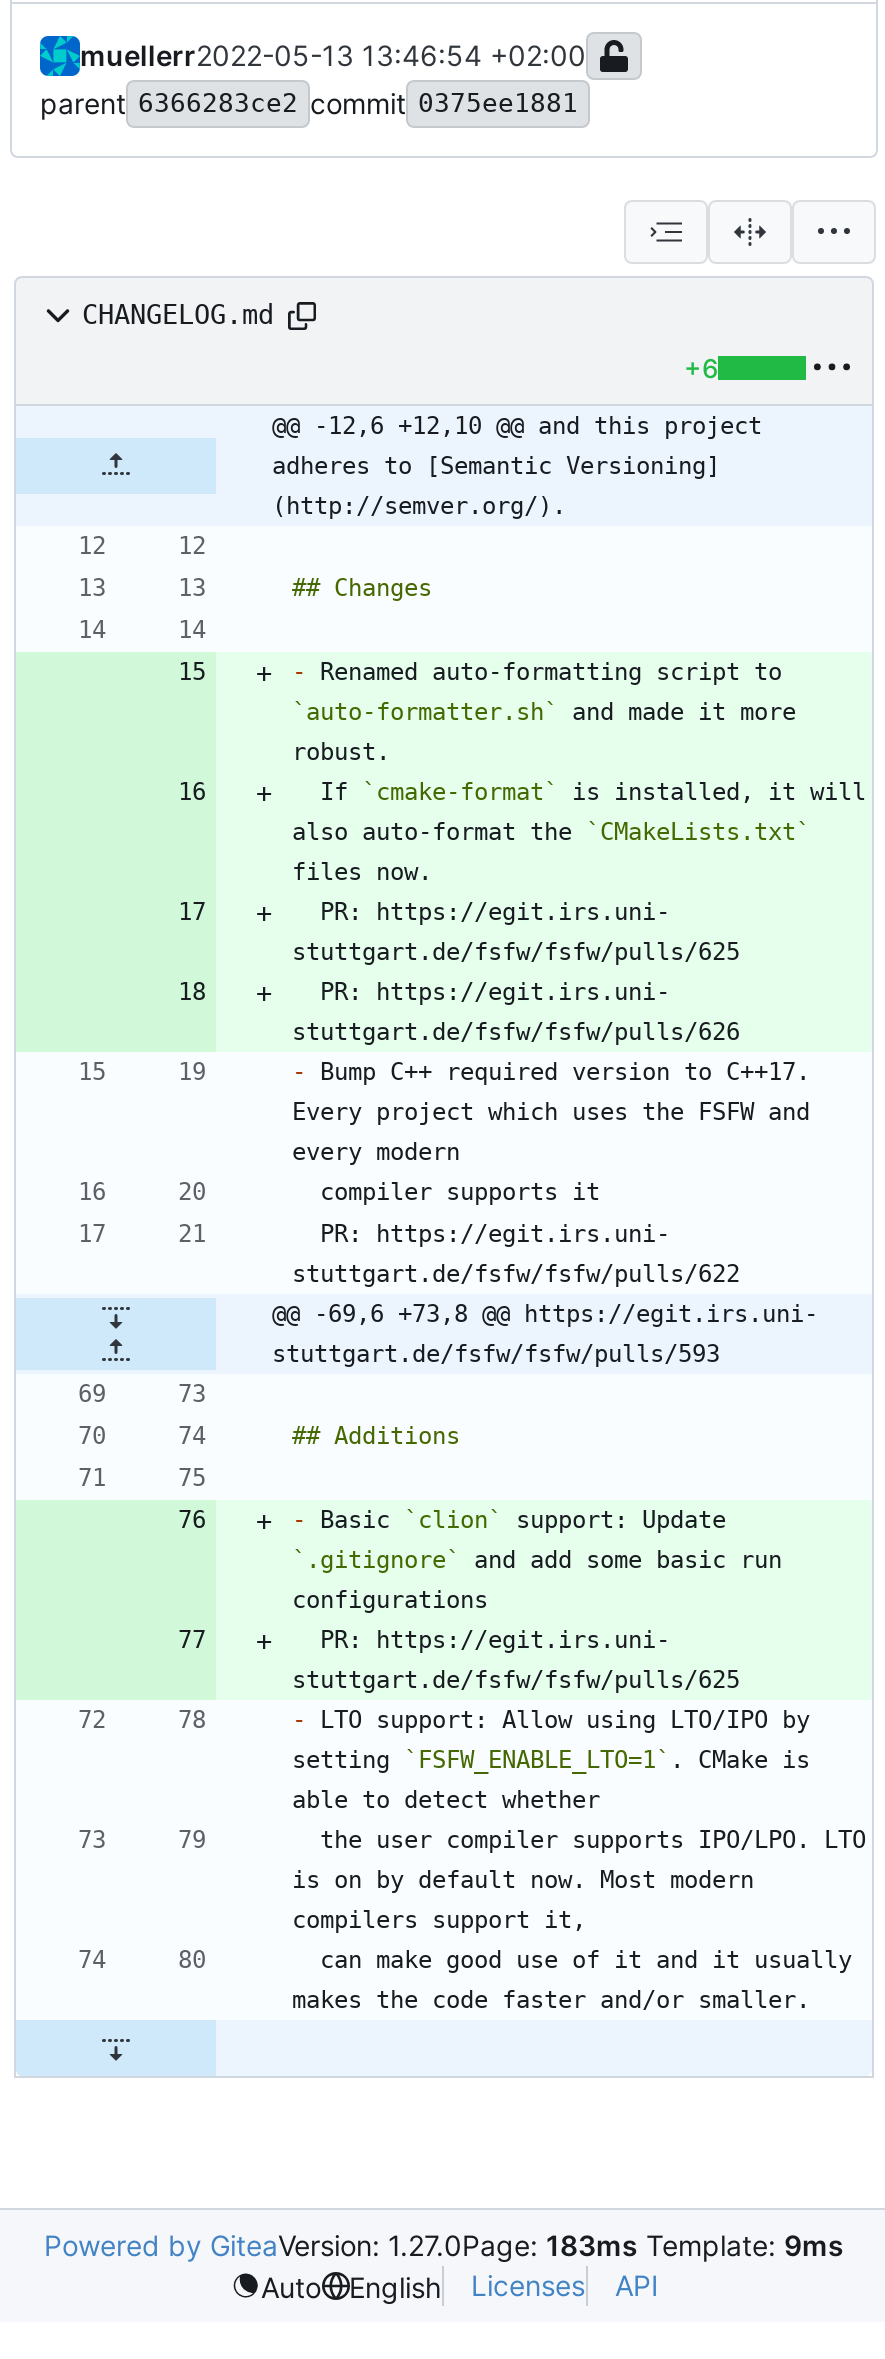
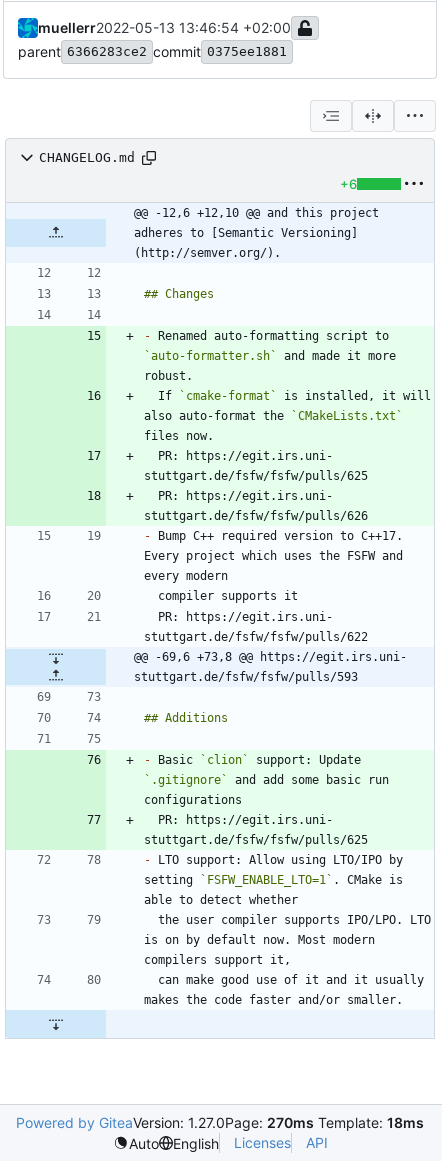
[44,2228,844,2262] Powered by GiteaVersion: 1.27.0Page: 183ms Template: 9ms -> [16,1114,424,1131] Powered by GiteaVersion: 1.27.0Page: 270ms Template: 18ms

